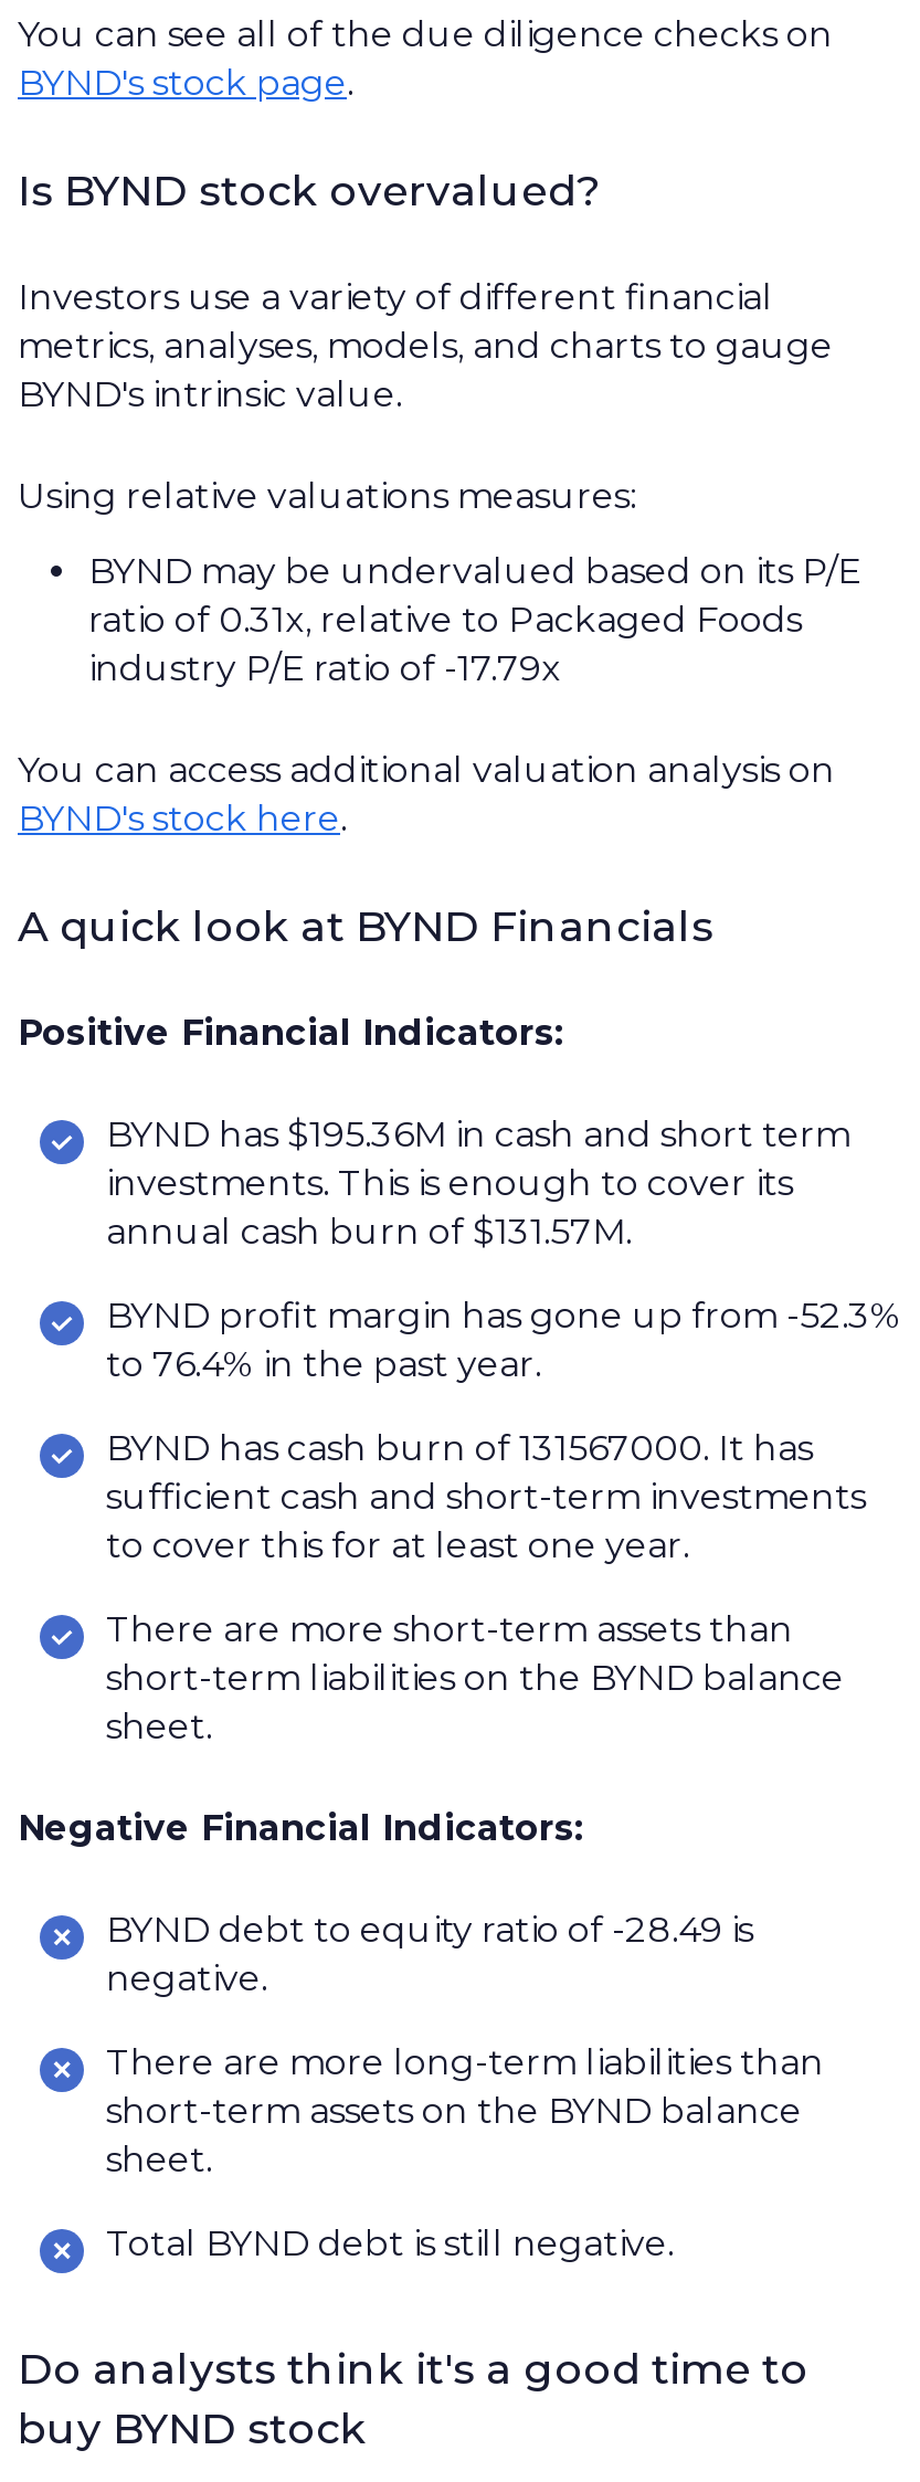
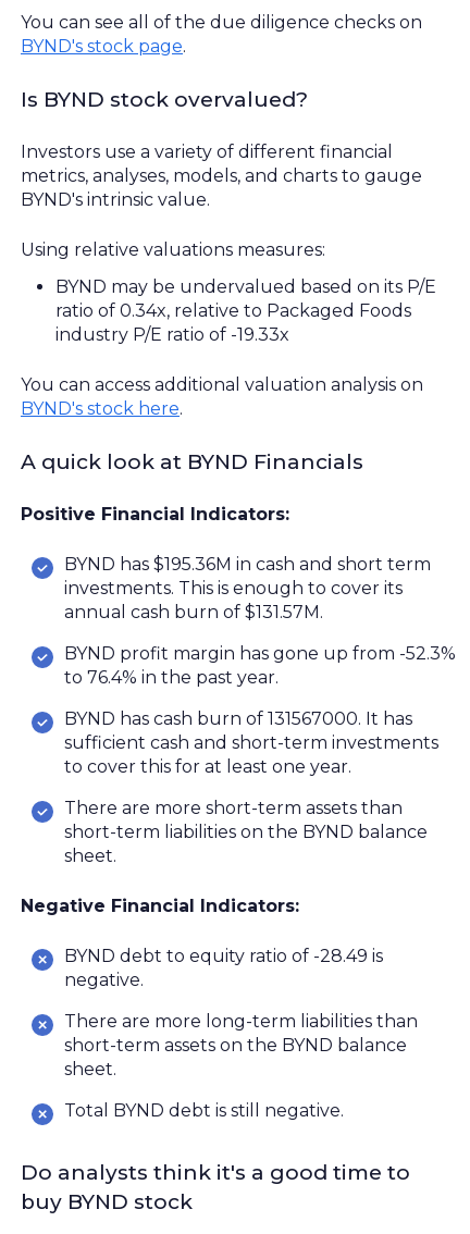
[88,599,802,641] ratio of 0.31x, relative to Packaged Foods -> [55,300,411,321] ratio of 0.34x, relative to Packaged Foods
[88,647,561,689] industry P/E ratio of -17.79x -> [55,324,289,345] industry P/E ratio of -19.33x

